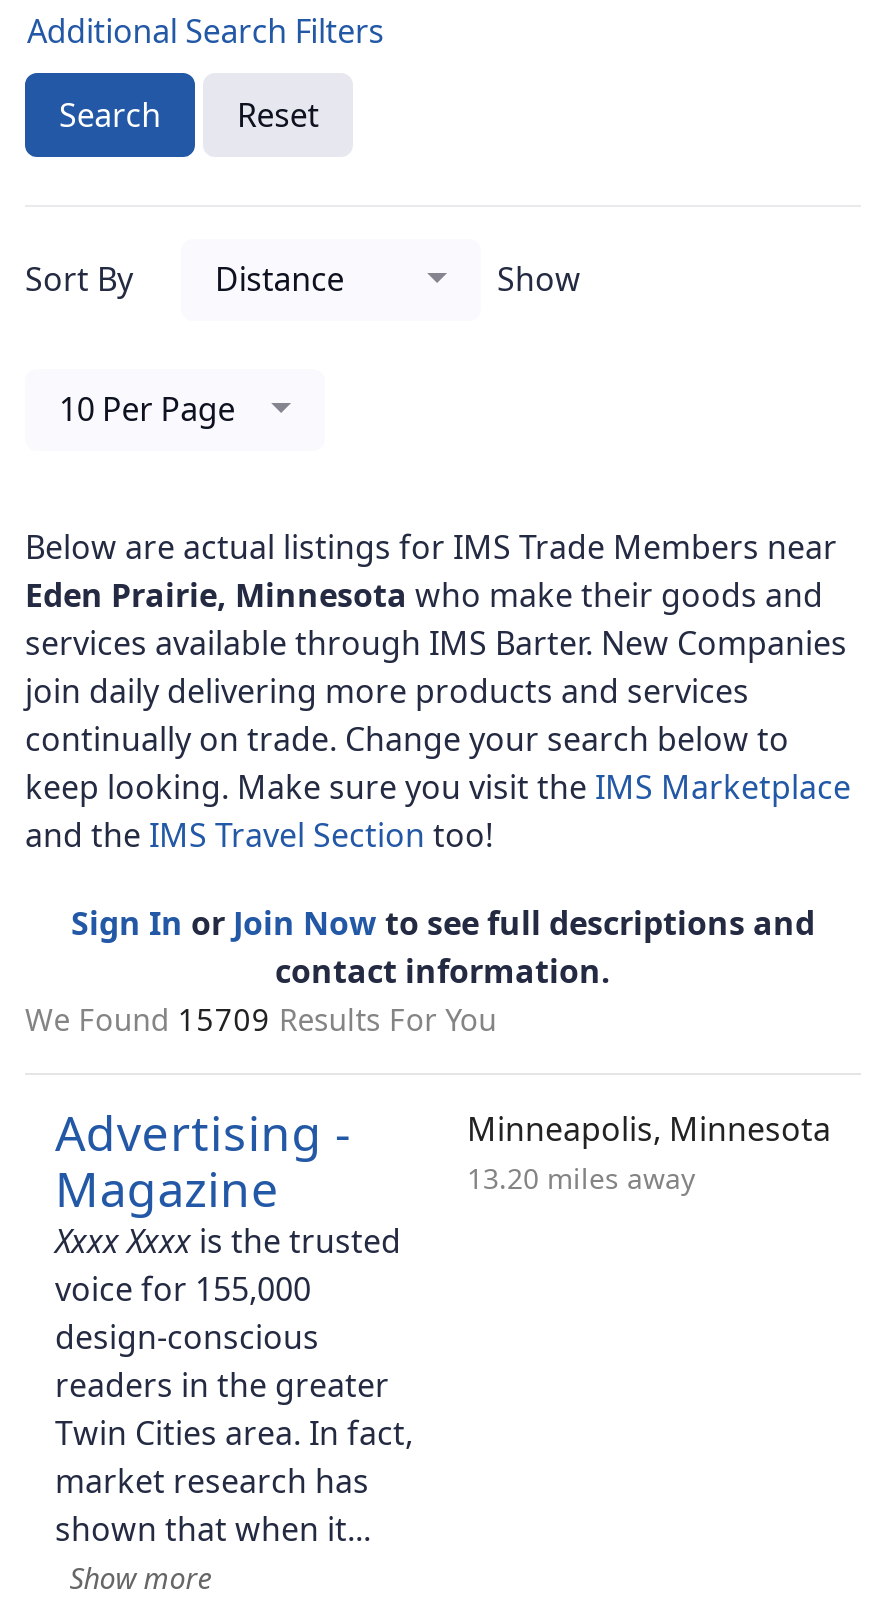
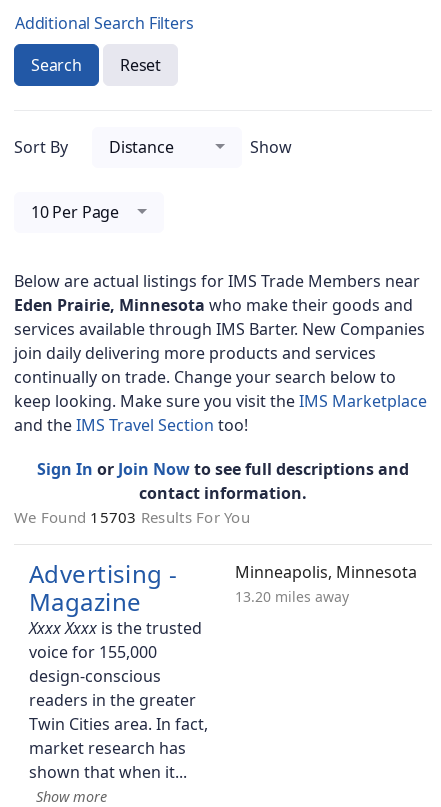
[25,999,497,1039] We Found 15709 Results For You -> [14,507,250,527] We Found 15703 Results For You

